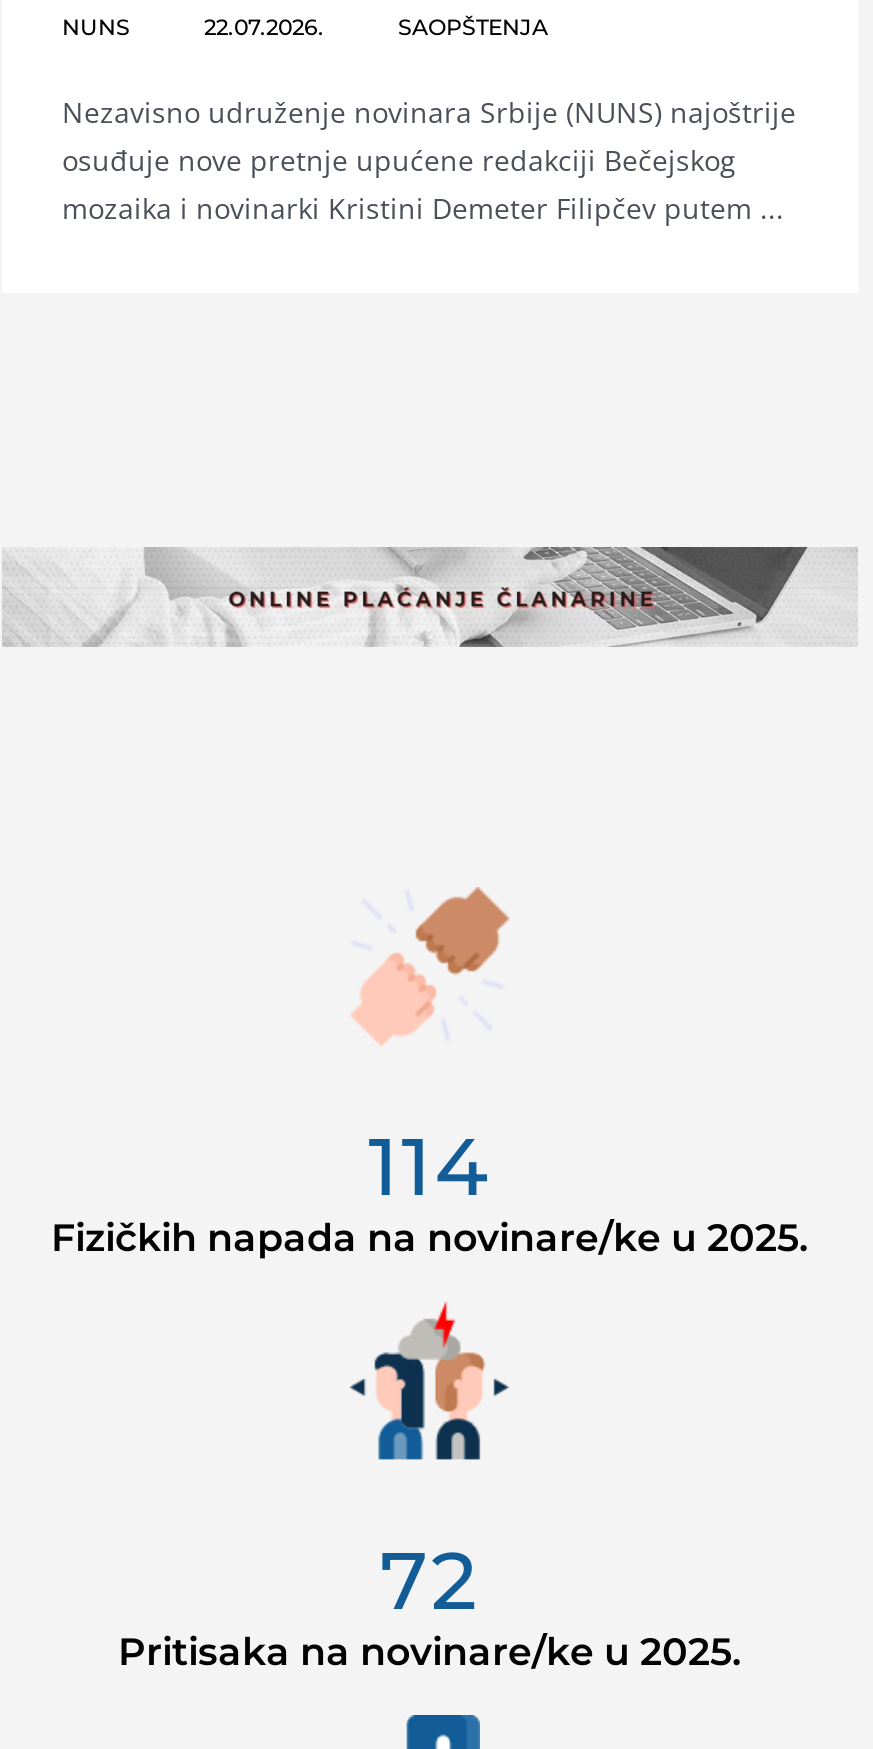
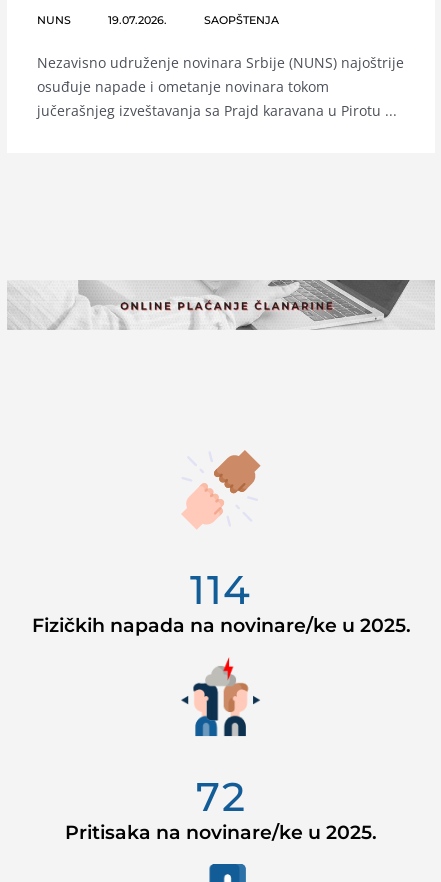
[204,14,330,42] 22.07.2026. -> [108,13,170,27] 19.07.2026.
[62,142,784,228] osuđuje nove pretnje upućene redakciji Bečejskog | mozaika i novinarki Kristini Demeter Filipčev putem ... -> [37,77,397,120] osuđuje napade i ometanje novinara tokom | jučerašnjeg izveštavanja sa Prajd karavana u Pirotu ...

